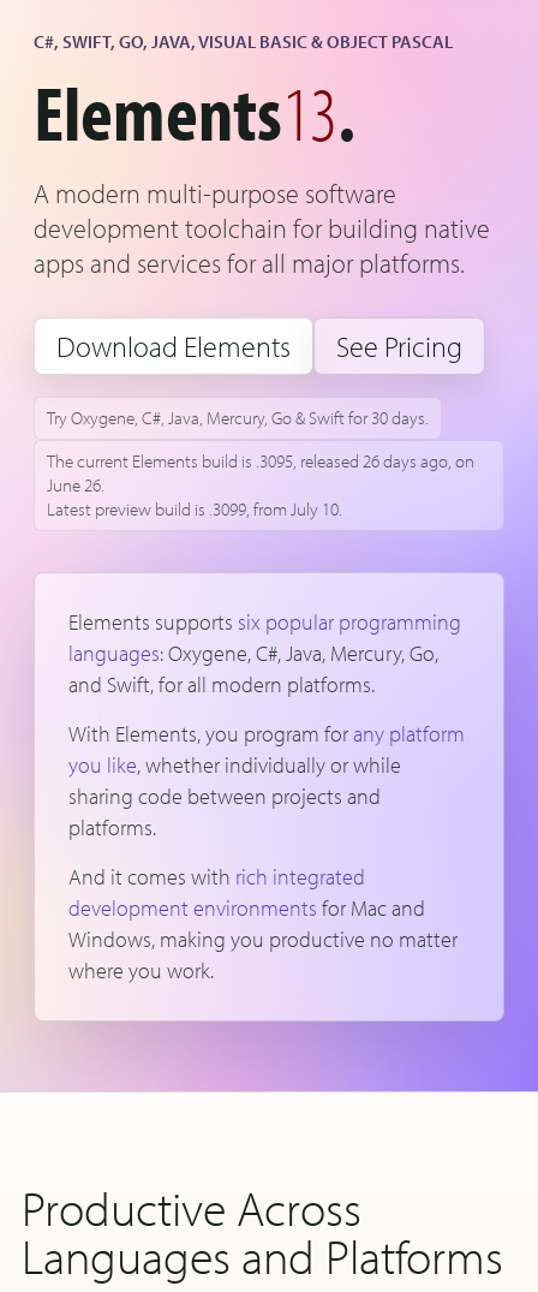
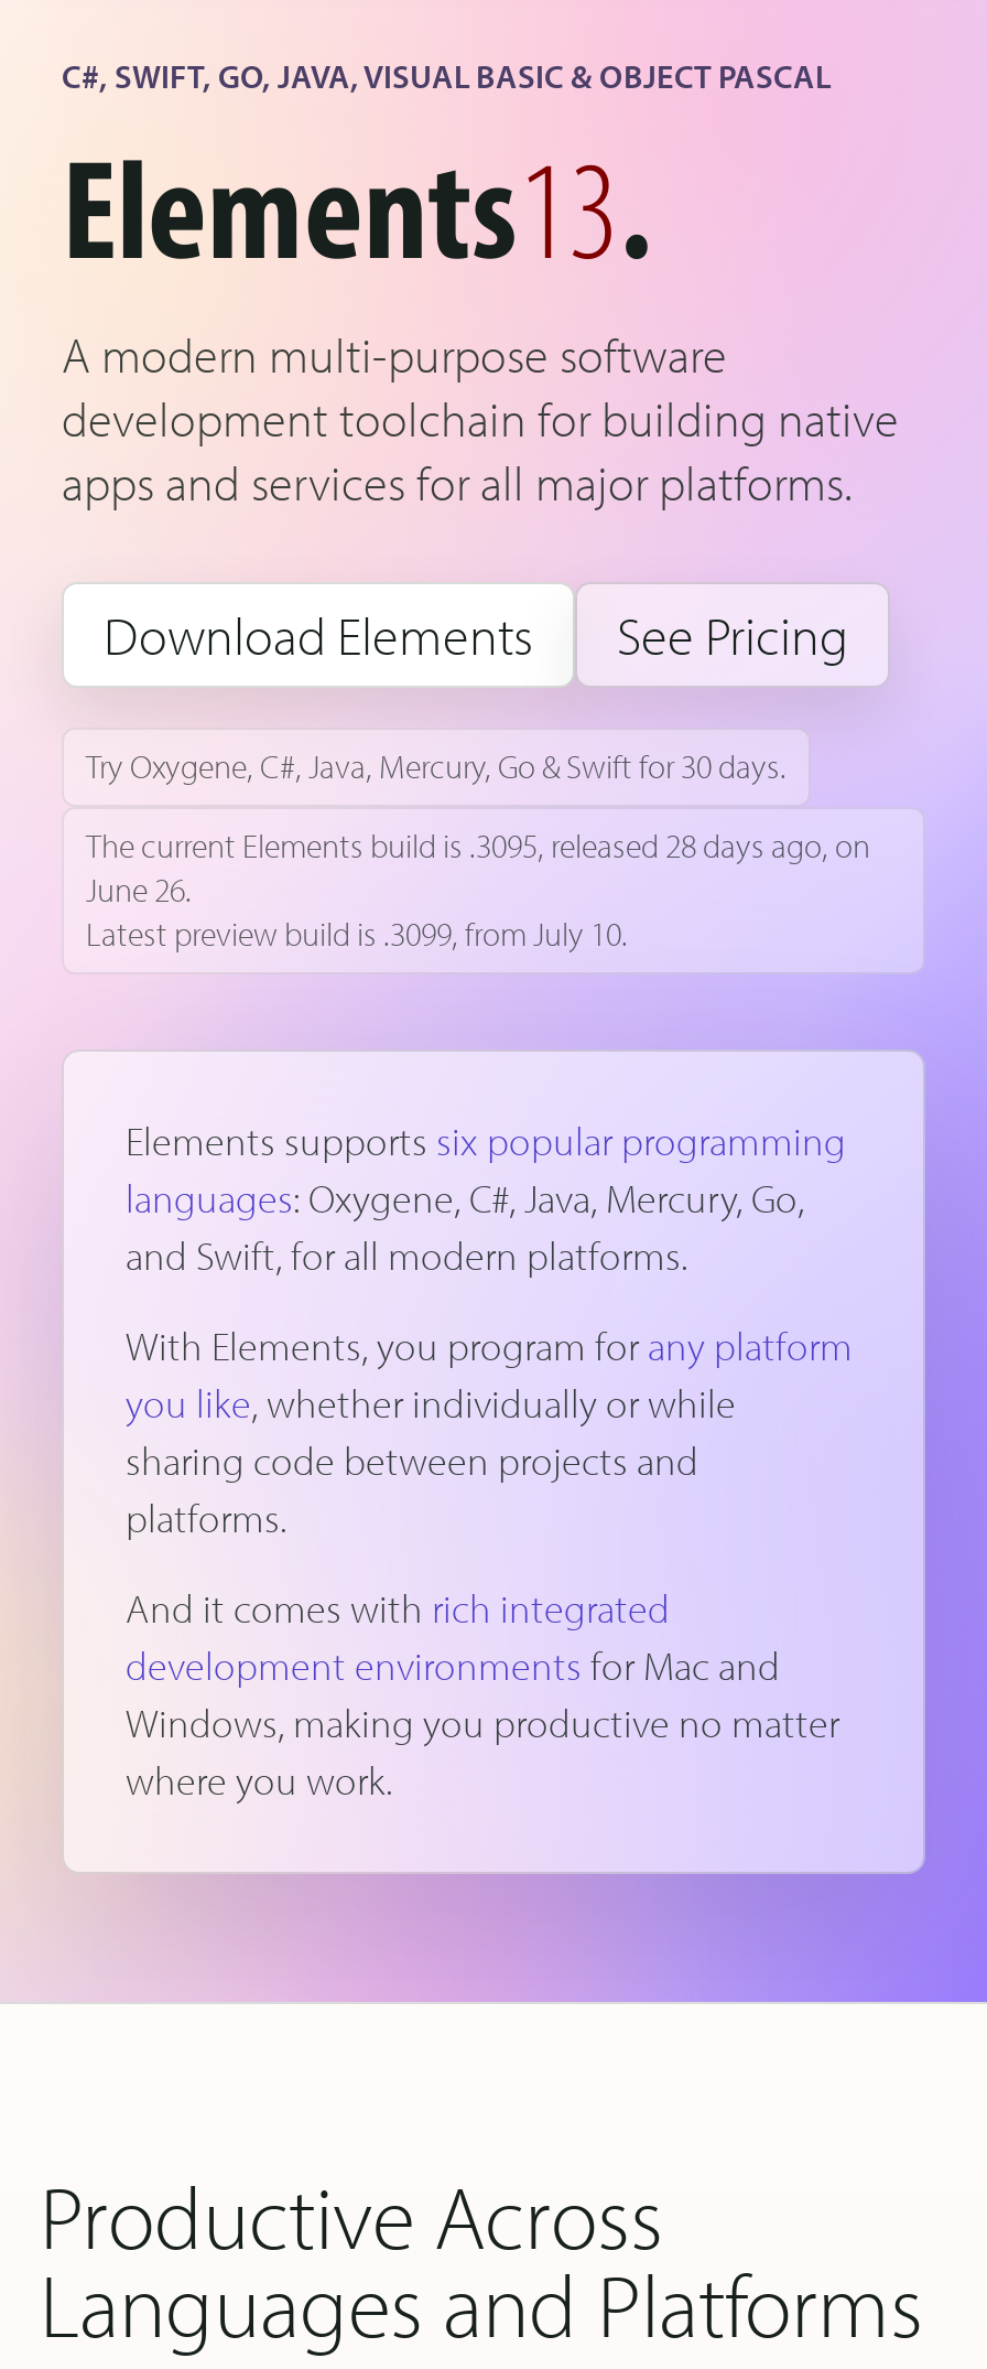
[47,449,474,472] The current Elements build is .3095, released 26 days ago, on -> [86,825,870,866] The current Elements build is .3095, released 28 days ago, on

